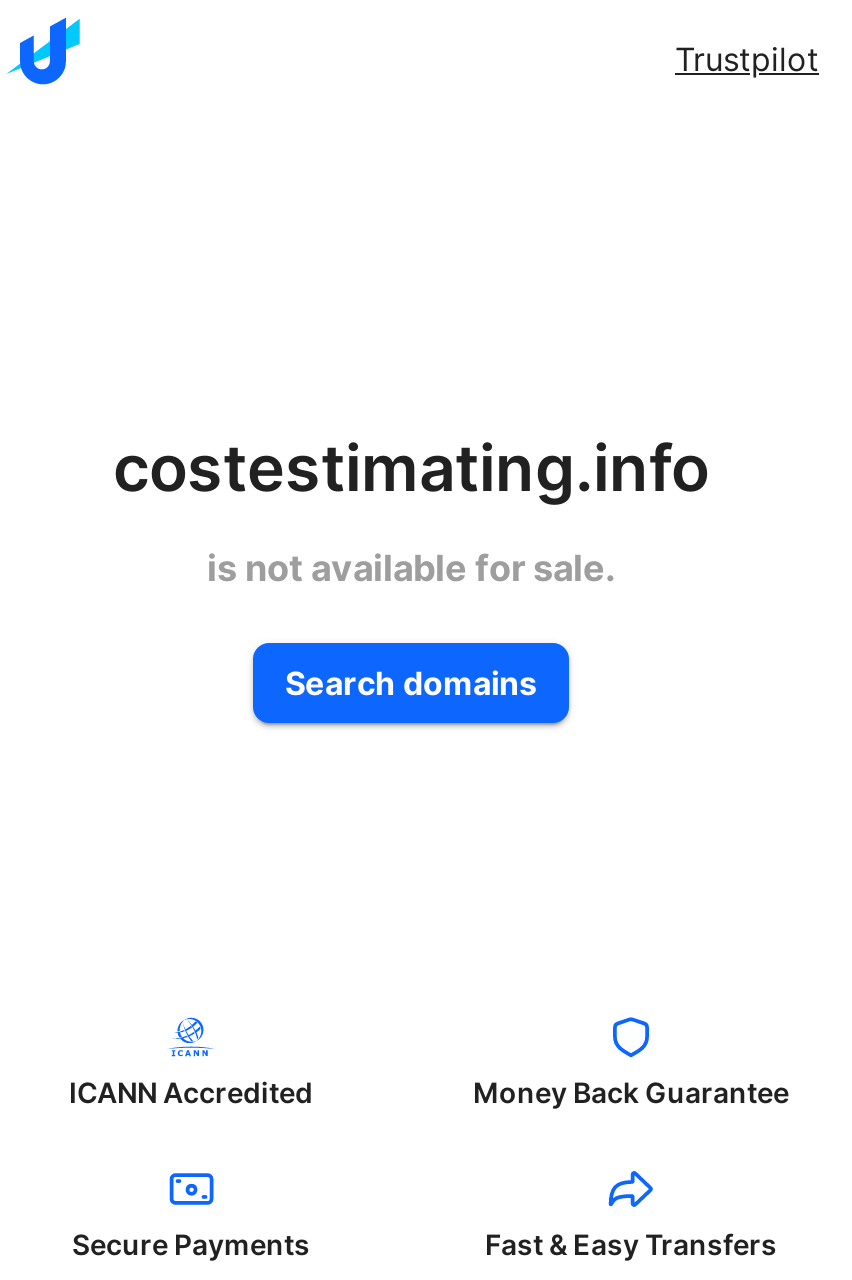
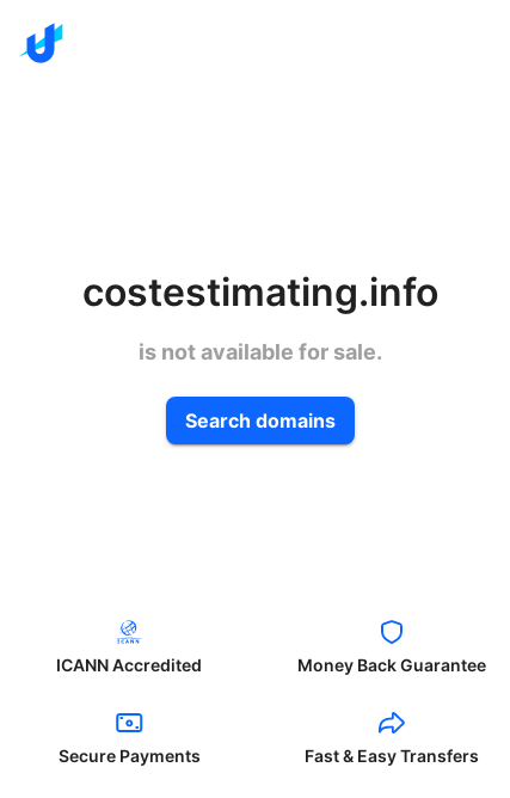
[675,39,819,79] Trustpilot -> none

